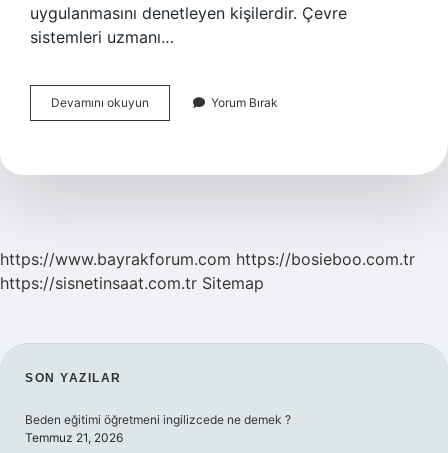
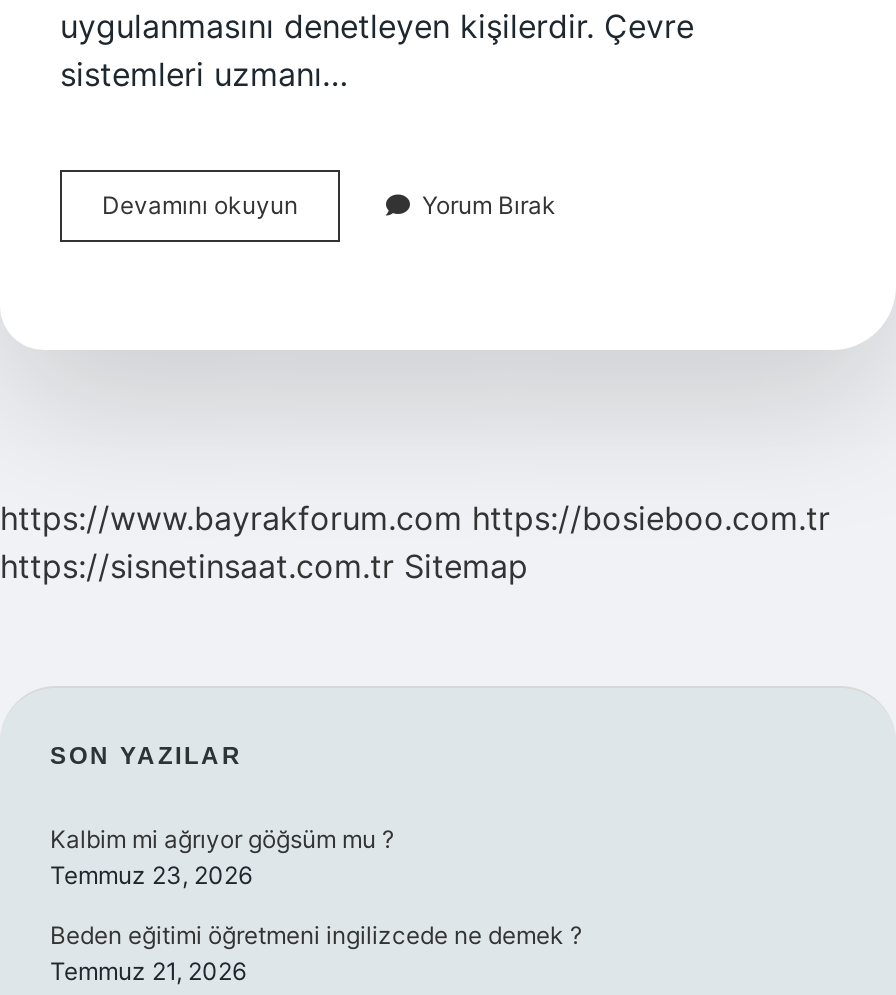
none -> [50,824,394,890] Kalbim mi ağrıyor göğsüm mu ? | Temmuz 23, 2026

